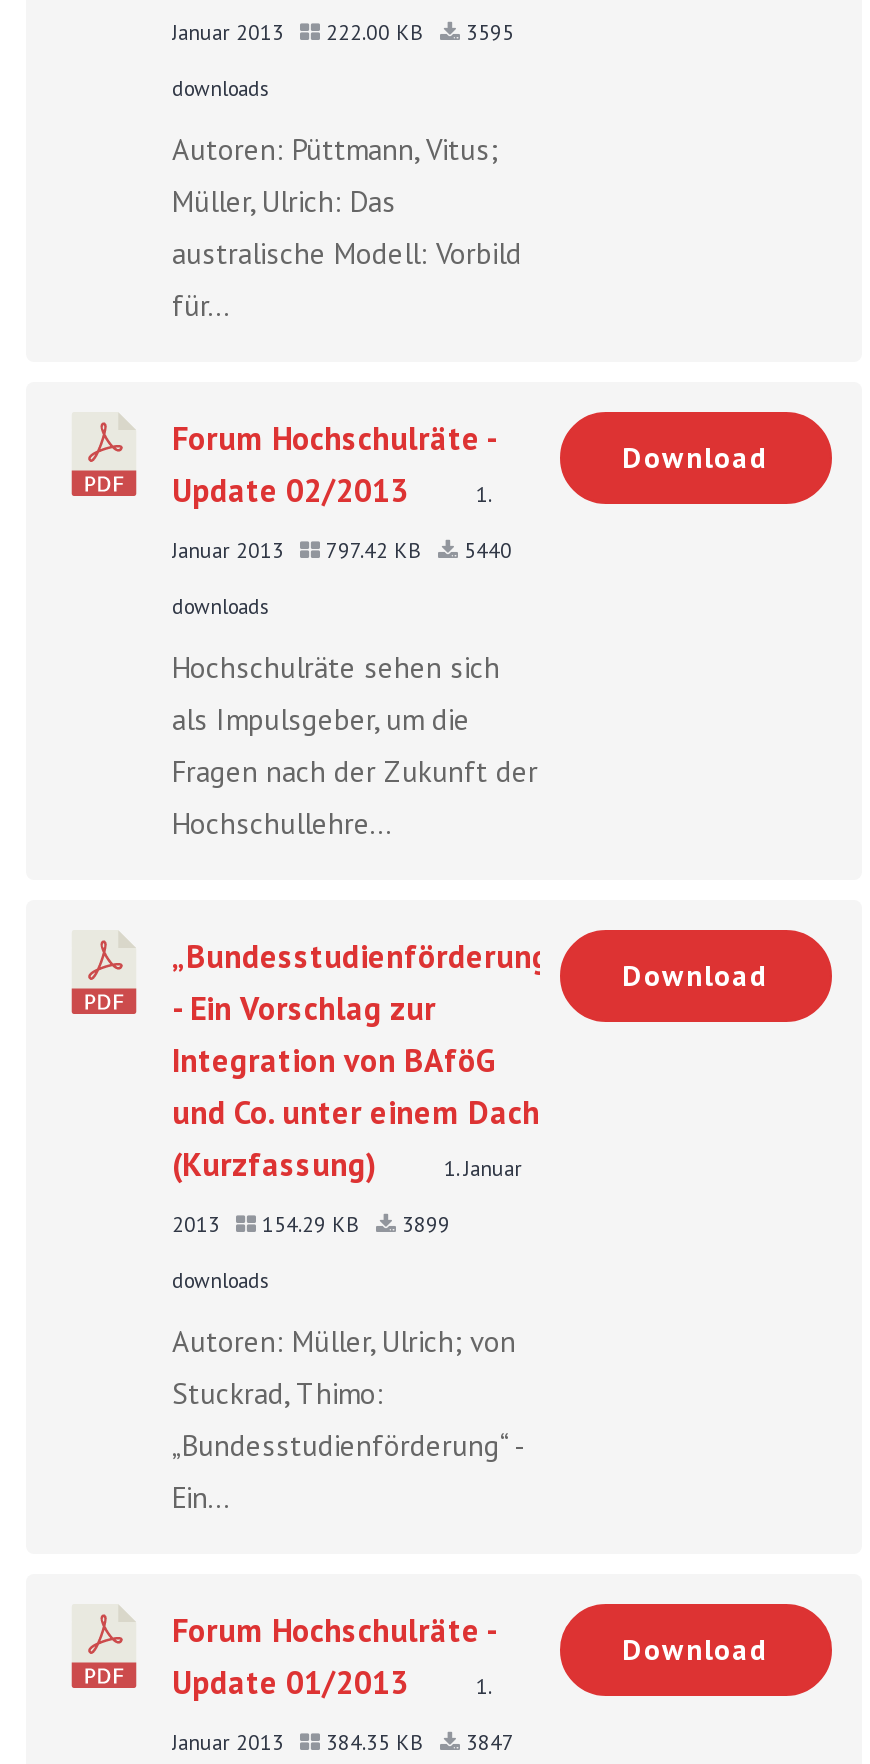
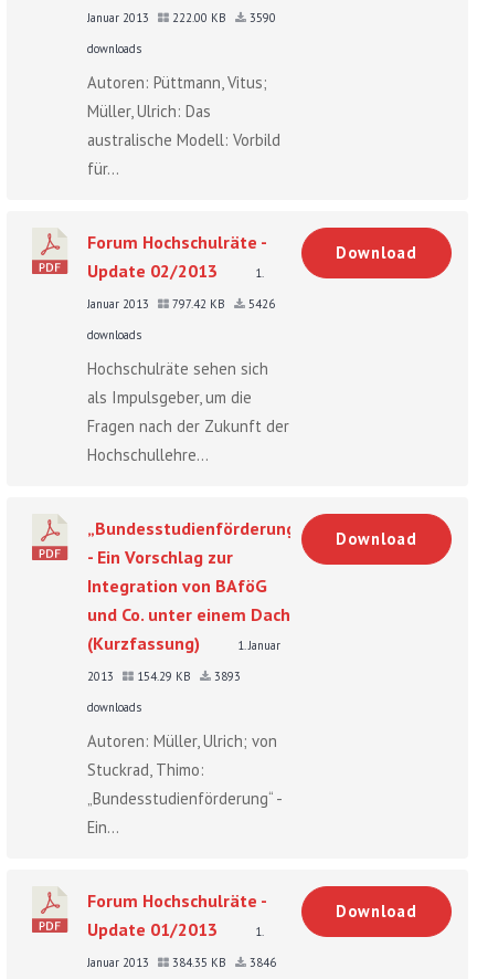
[172,17,514,45] Januar 2013 222.00 KB 3595 -> [87,9,276,25] Januar 2013 222.00 KB 3590
[172,535,512,563] Januar 2013 797.42 KB 5440 -> [87,296,275,311] Januar 2013 797.42 KB 5426
[172,1209,450,1237] 2013 154.29 KB 3899 -> [87,668,241,683] 2013 154.29 KB 3893
[172,1727,512,1755] Januar 2013 384.35 KB 3847 -> [87,954,276,970] Januar 2013 384.35 KB 3846

